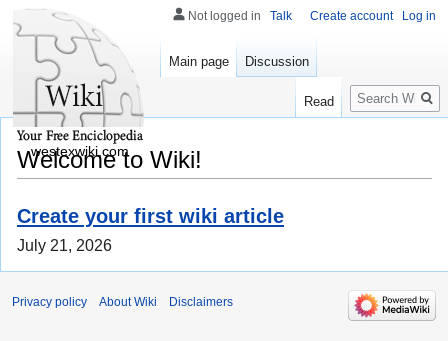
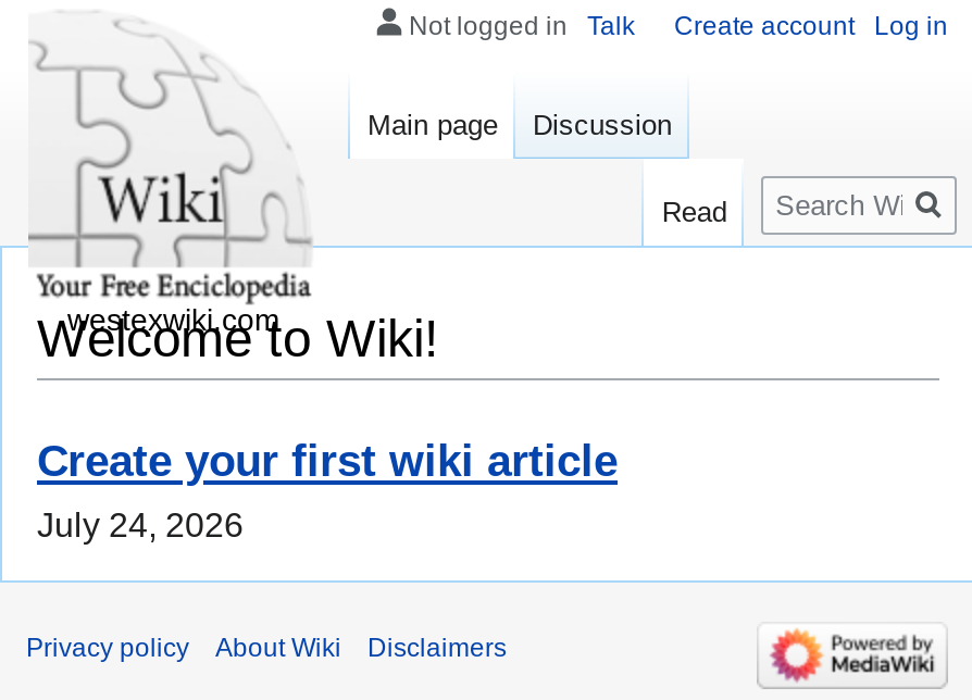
[17,237,112,254] July 21, 2026 -> [37,507,244,544] July 24, 2026

